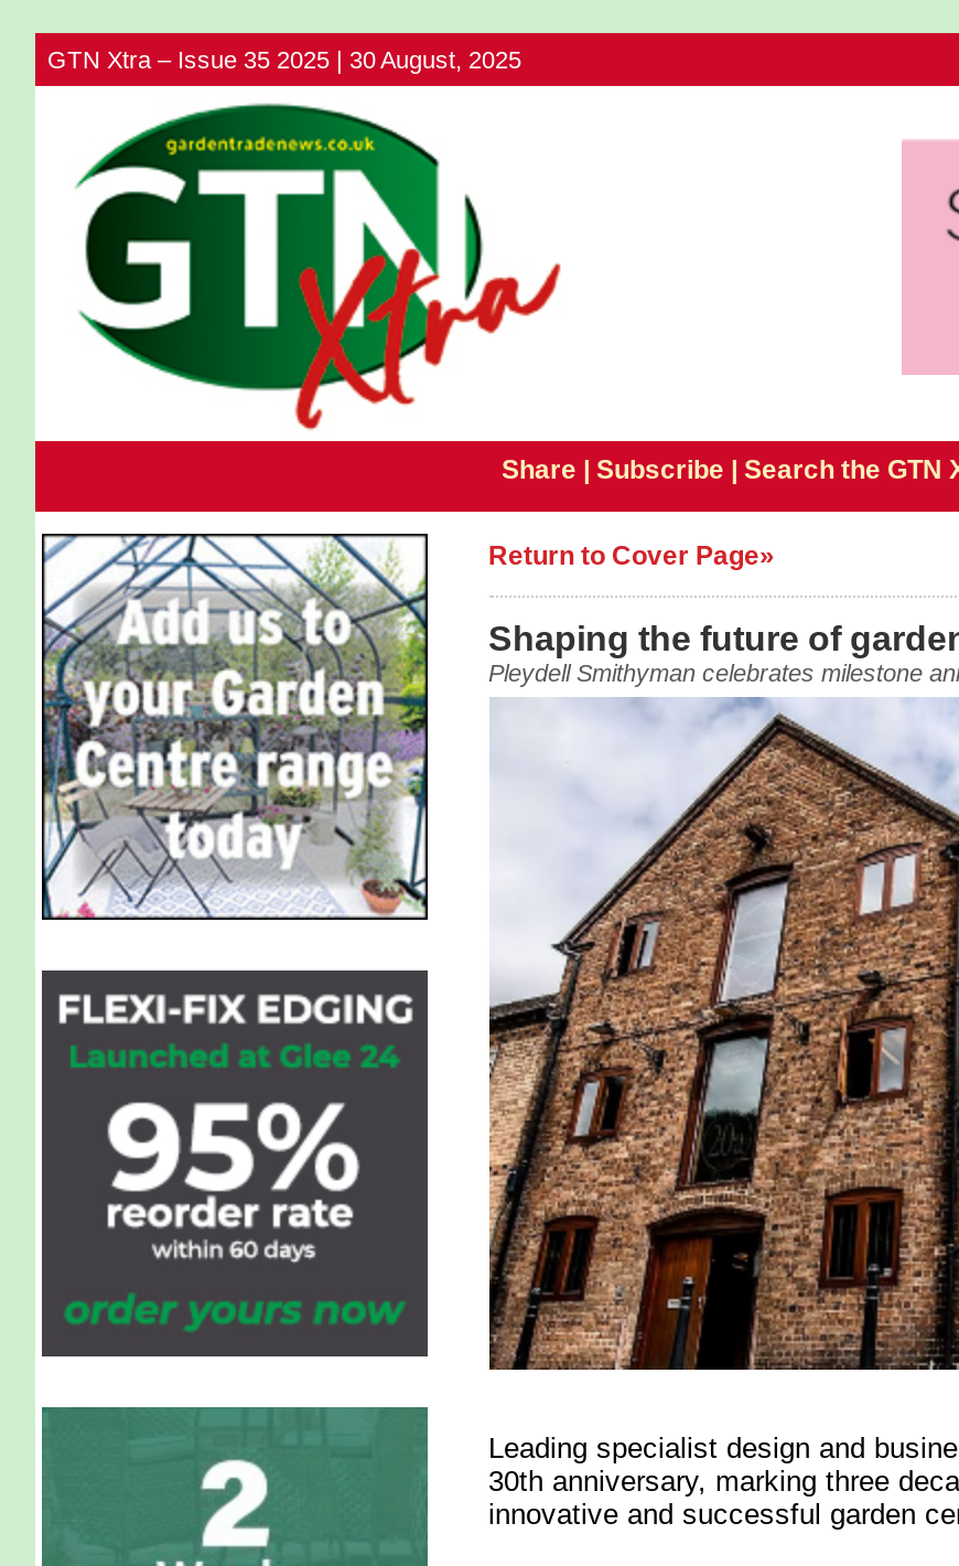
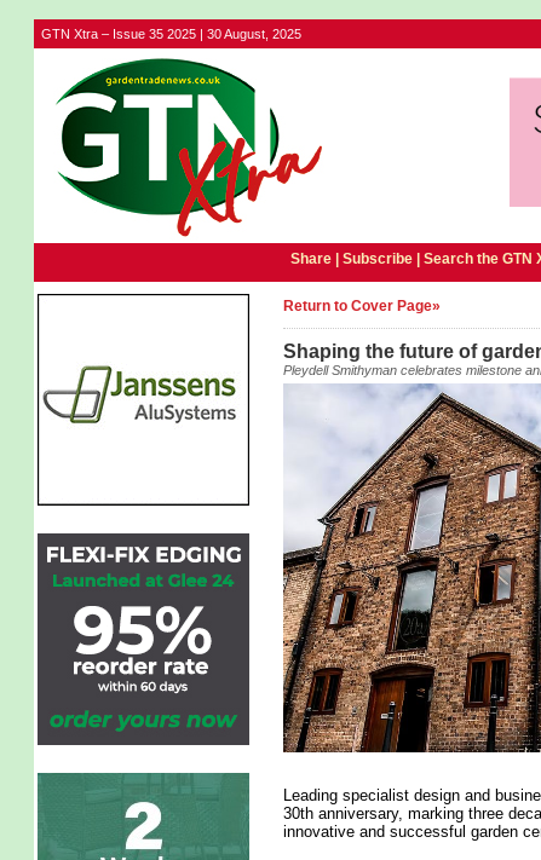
[42,534,428,918] [image] -> [38,295,249,504] [image]

